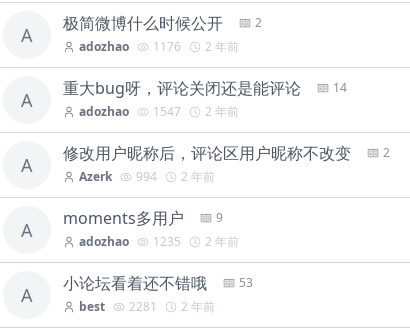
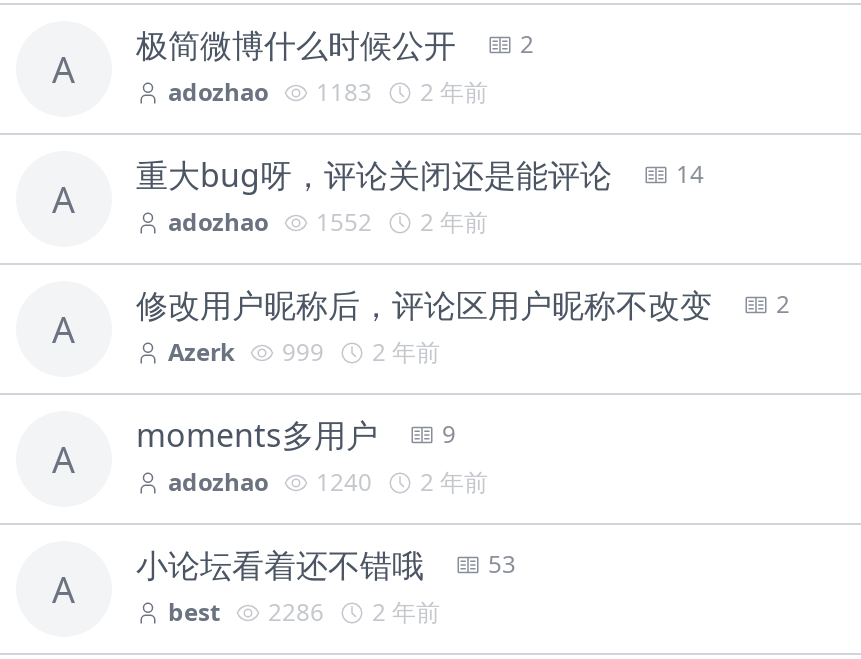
[79,38,239,55] adozhao 1176 2 年前 -> [168,75,488,109] adozhao 1183 2 年前
[79,103,239,120] adozhao 1547 2 年前 -> [168,205,488,239] adozhao 1552 2 年前
[79,168,215,185] Azerk 994 2 年前 -> [168,335,440,369] Azerk 999 2 年前
[79,233,239,250] adozhao 1235 2 年前 -> [168,465,488,499] adozhao 1240 2 年前
[79,298,215,315] best 2281 2 年前 -> [168,595,440,629] best 2286 2 年前

